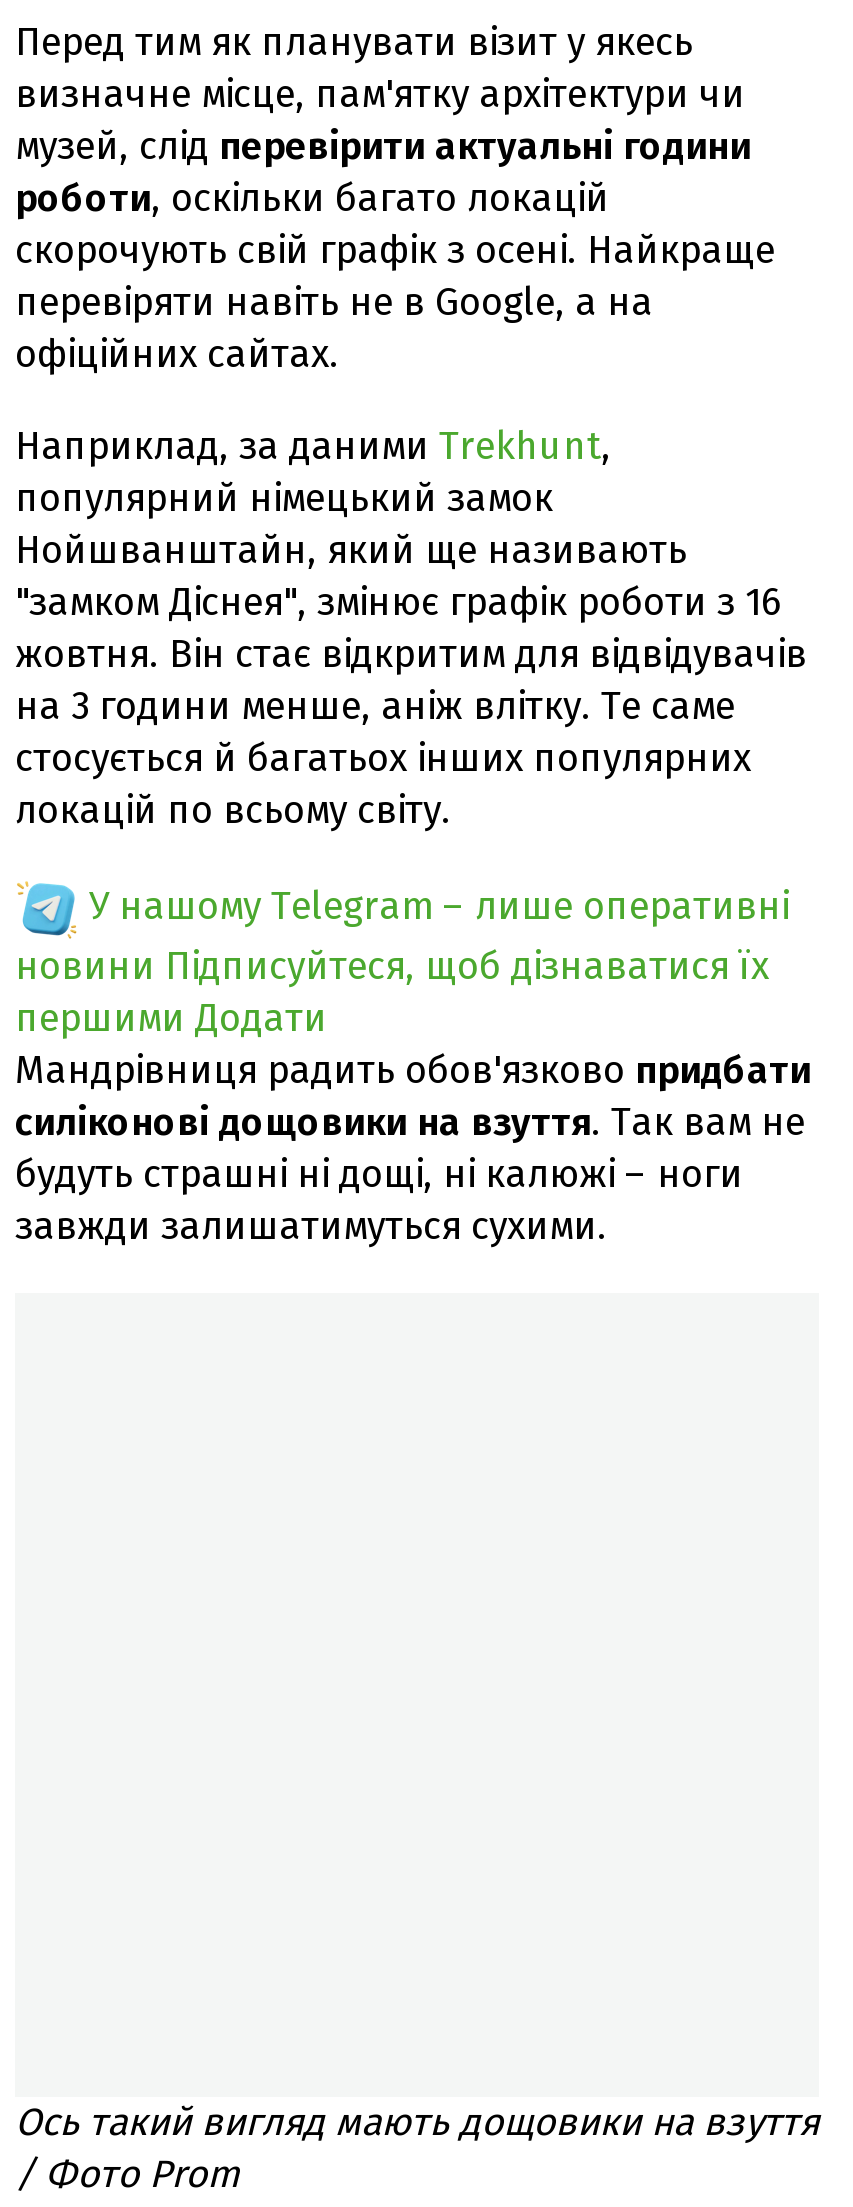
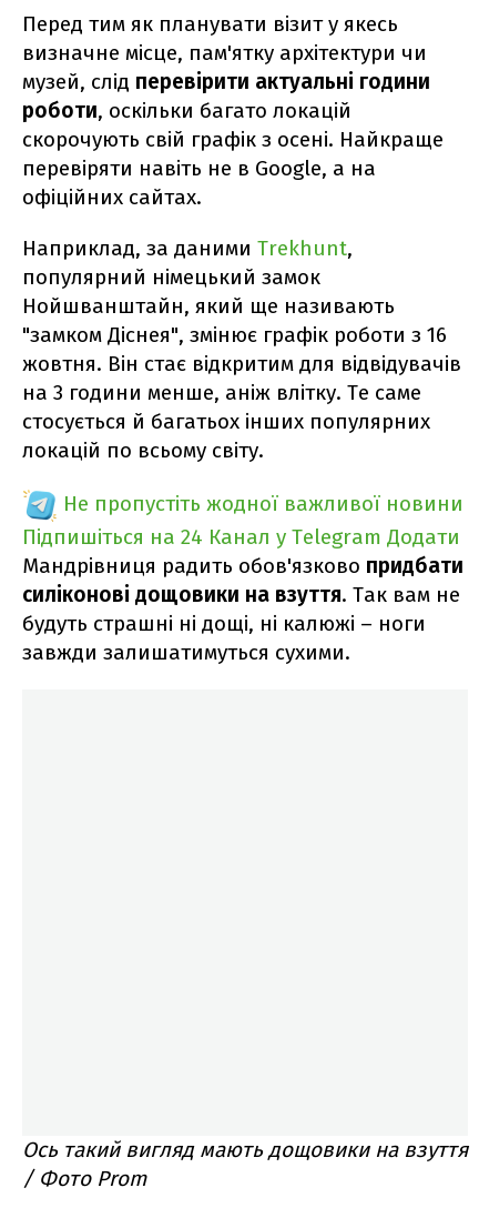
[15,882,789,1040] У нашому Telegram – лише оперативні | новини Підписуйтеся, щоб дізнаватися їх | першими Додати -> [22,490,463,549] Не пропустіть жодної важливої новини | Підпишіться на 24 Канал у Telegram Додати

